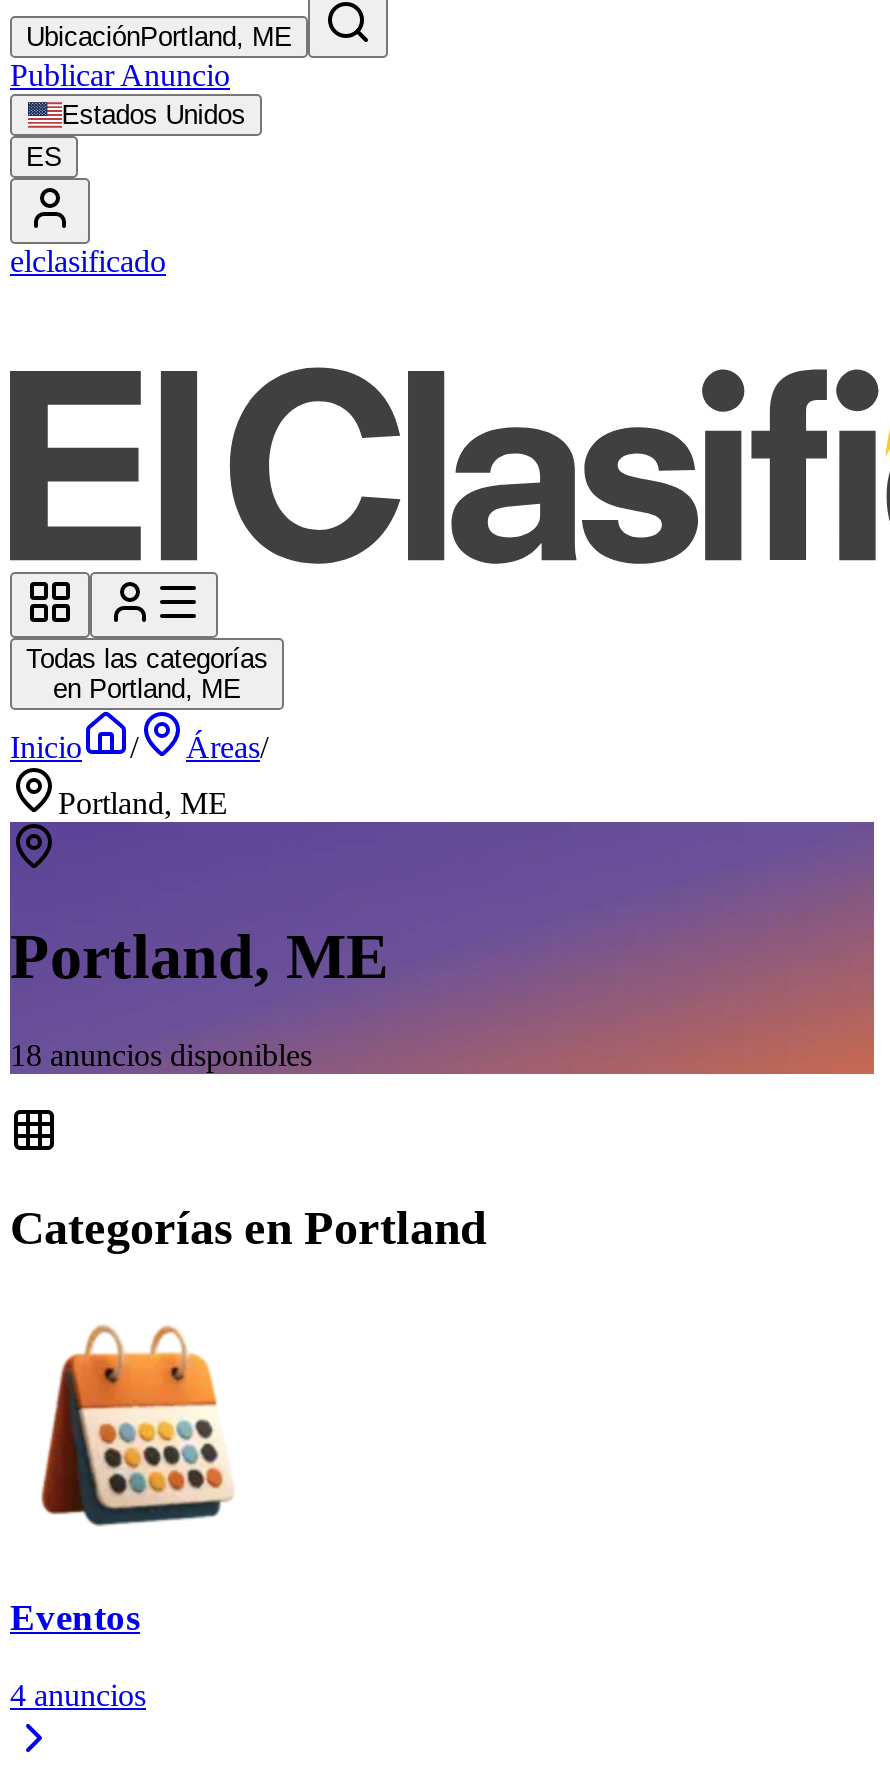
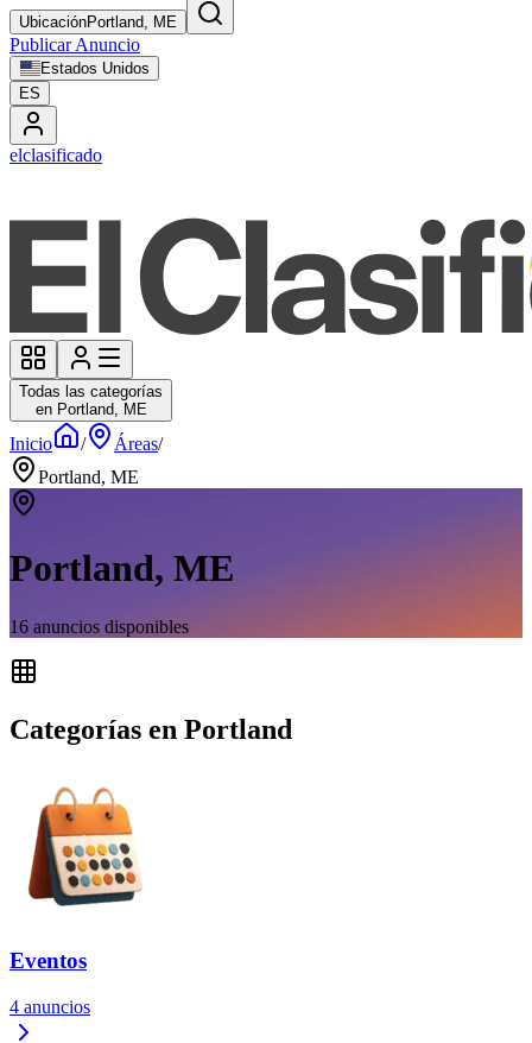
[10,1038,312,1072] 18 anuncios disponibles -> [9,616,189,637] 16 anuncios disponibles

